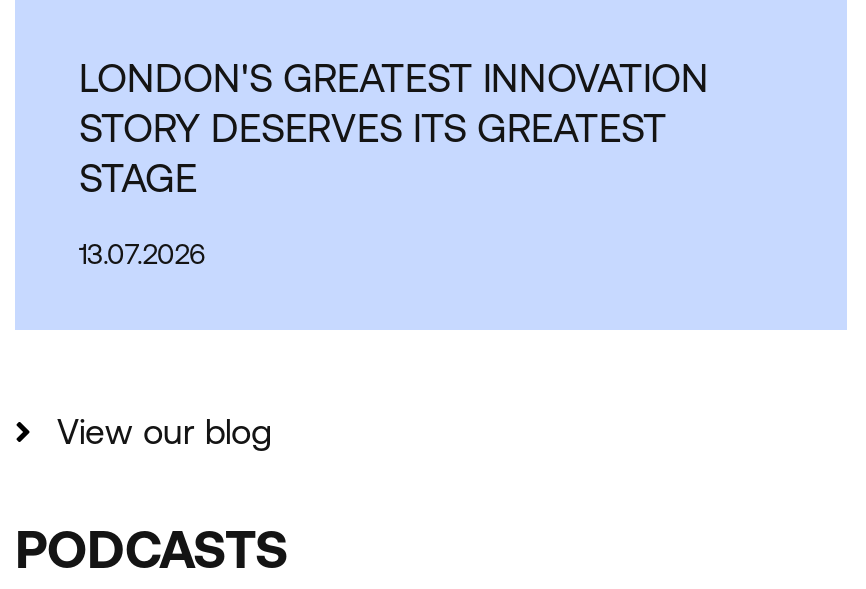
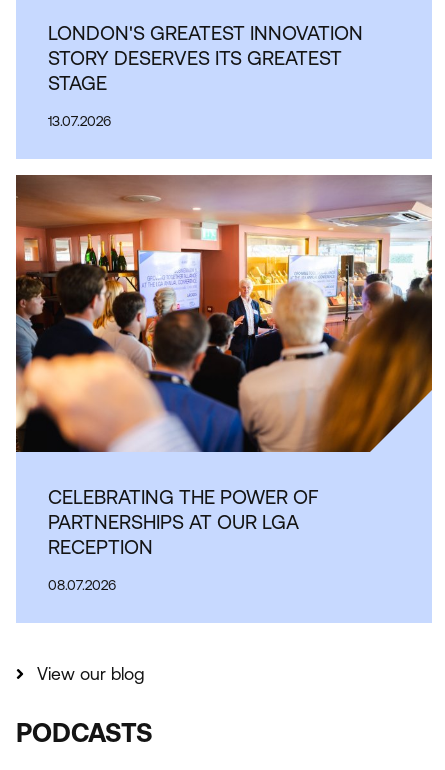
none -> [15,174,433,593] [image] | CELEBRATING THE POWER OF | PARTNERSHIPS AT OUR LGA | RECEPTION | 08.07.2026

